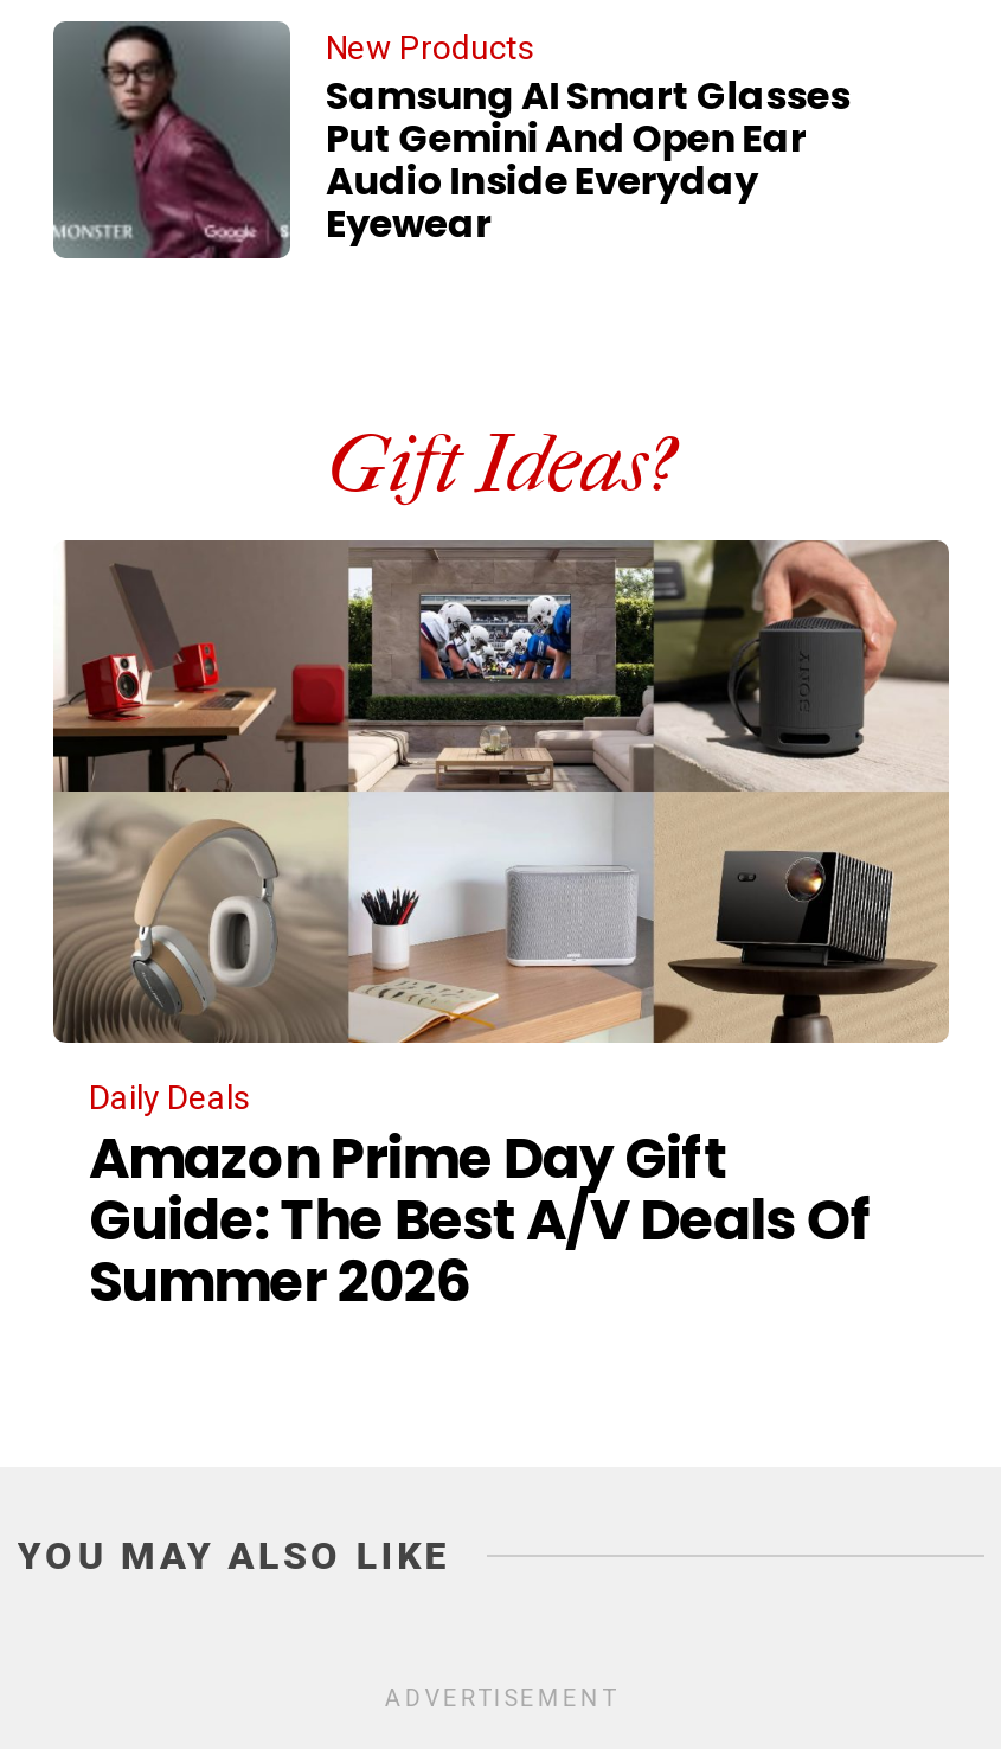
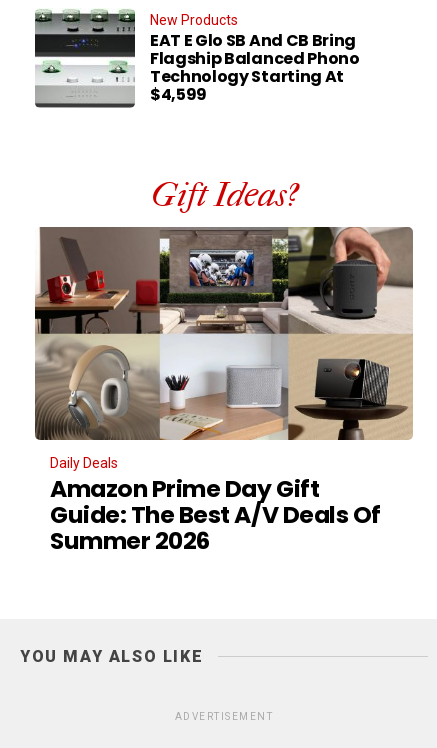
[51,20,850,260] [image] | Samsung AI Smart Glasses | Put Gemini And Open Ear | Audio Inside Everyday | Eyewear -> [35,9,360,108] [image] | EAT E Glo SB And CB Bring | Flagship Balanced Phono | Technology Starting At | $4,599

